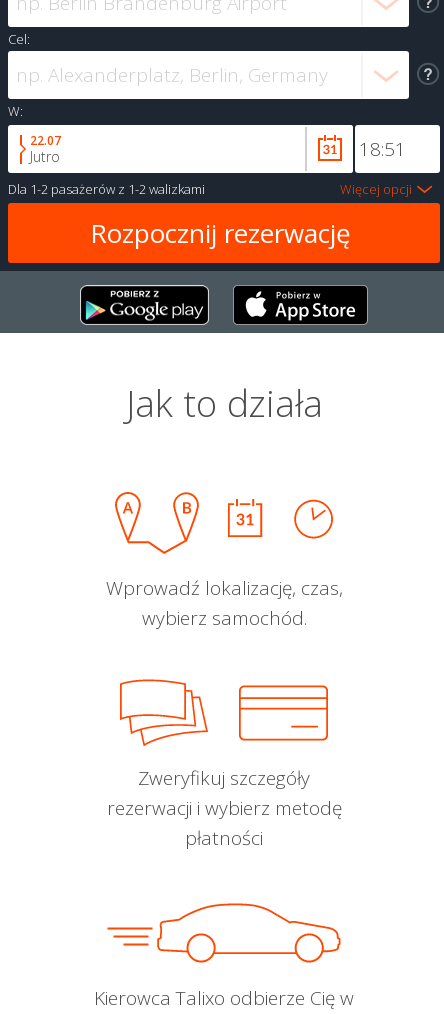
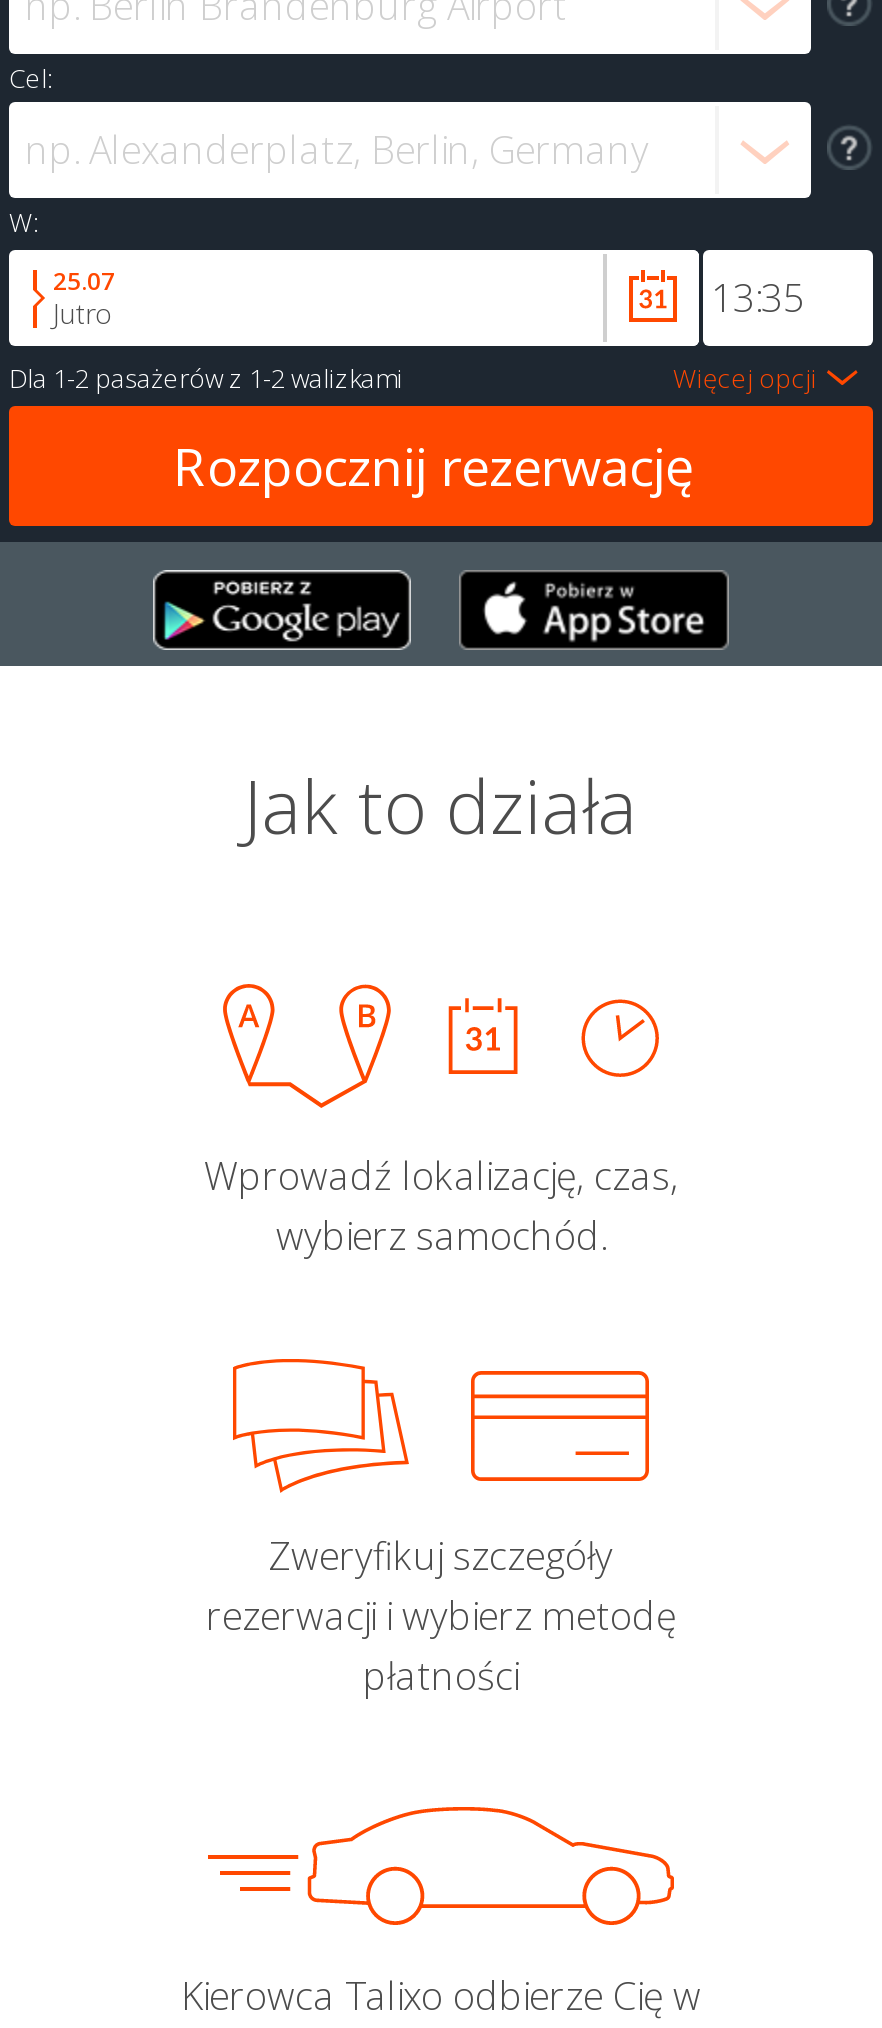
[30,132,61,149] 22.07 -> [53,265,115,299] 25.07

